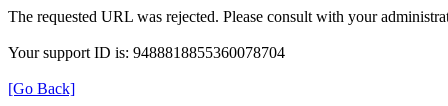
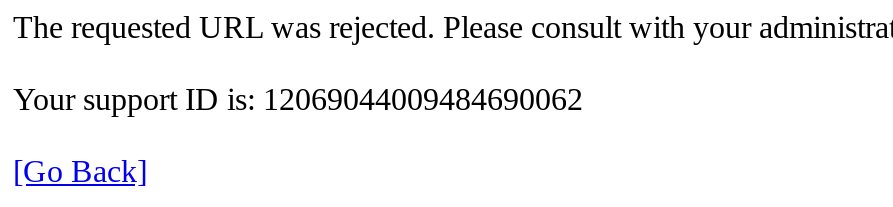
[8,44,285,61] Your support ID is: 9488818855360078704 -> [13,82,583,116] Your support ID is: 12069044009484690062

